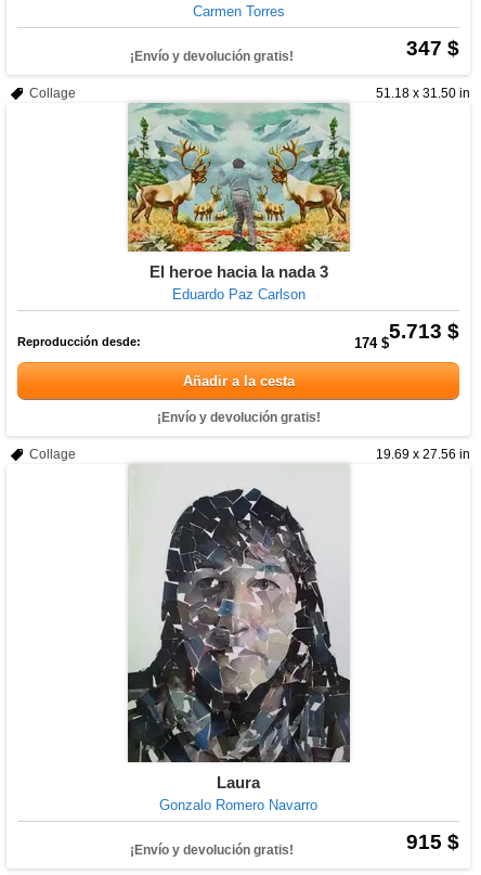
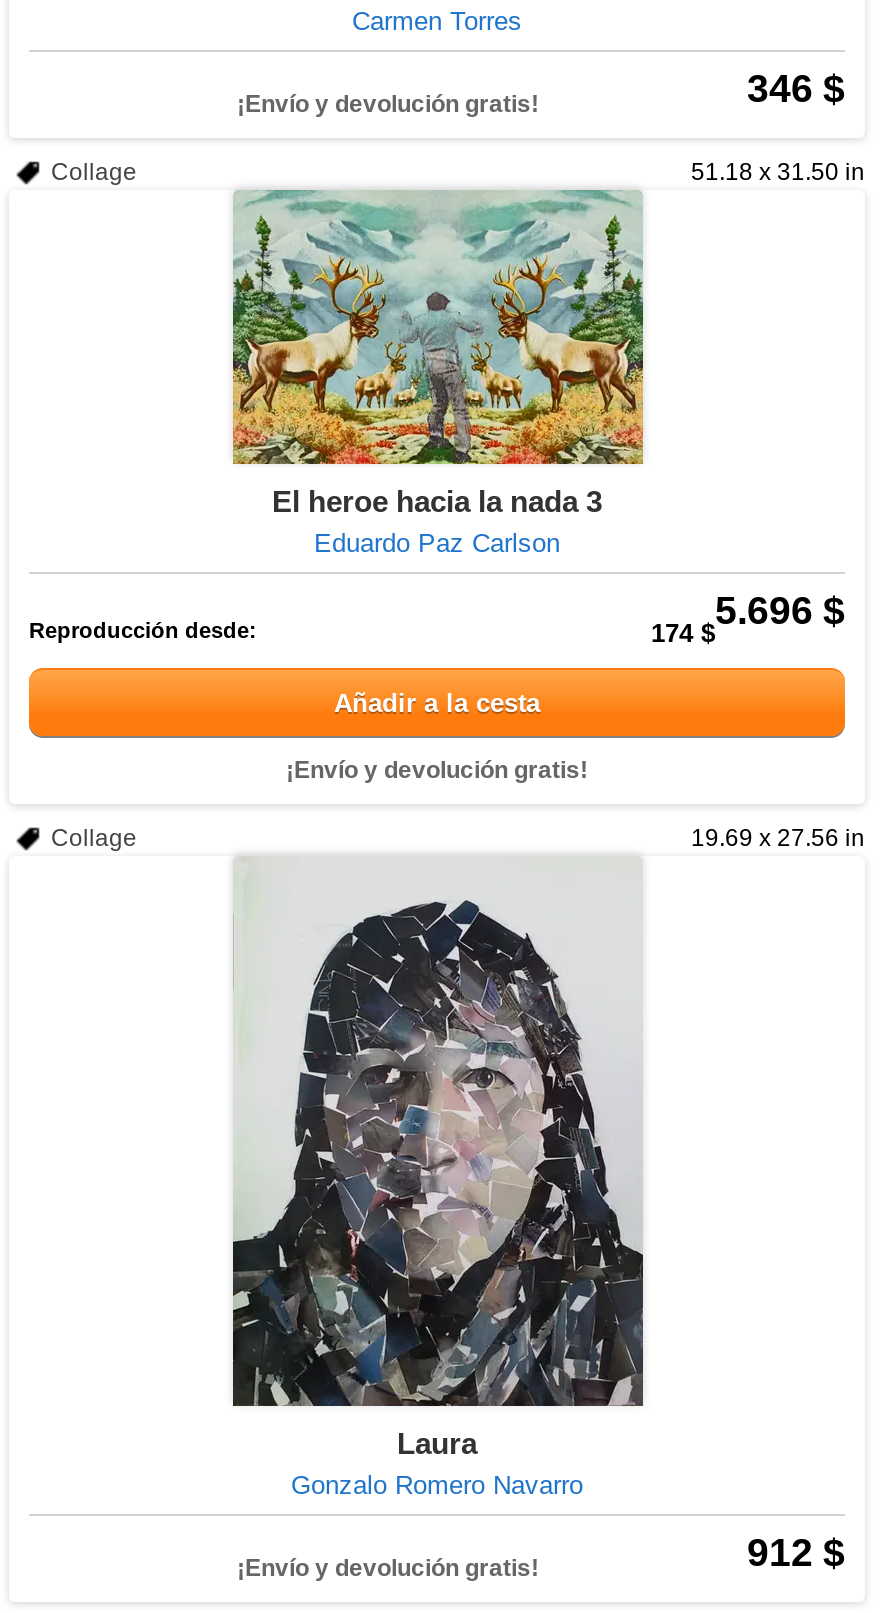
[406,36,459,60] 347 $ -> [747,66,845,110] 346 $
[389,319,459,343] 5.713 $ -> [715,588,845,632] 5.696 $
[406,829,459,853] 915 $ -> [747,1530,845,1574] 912 $

